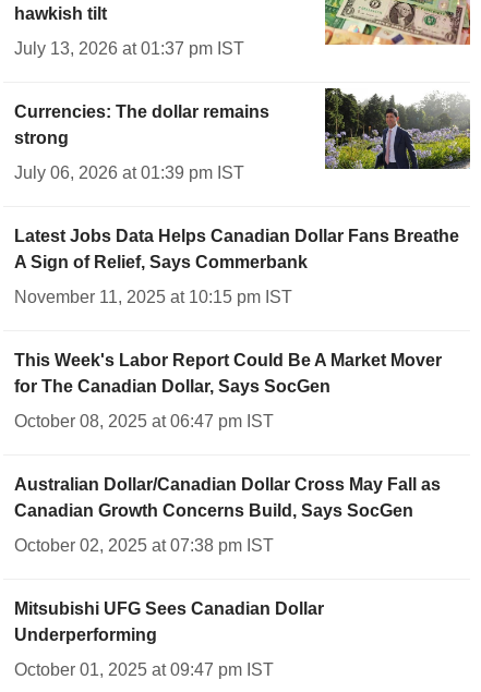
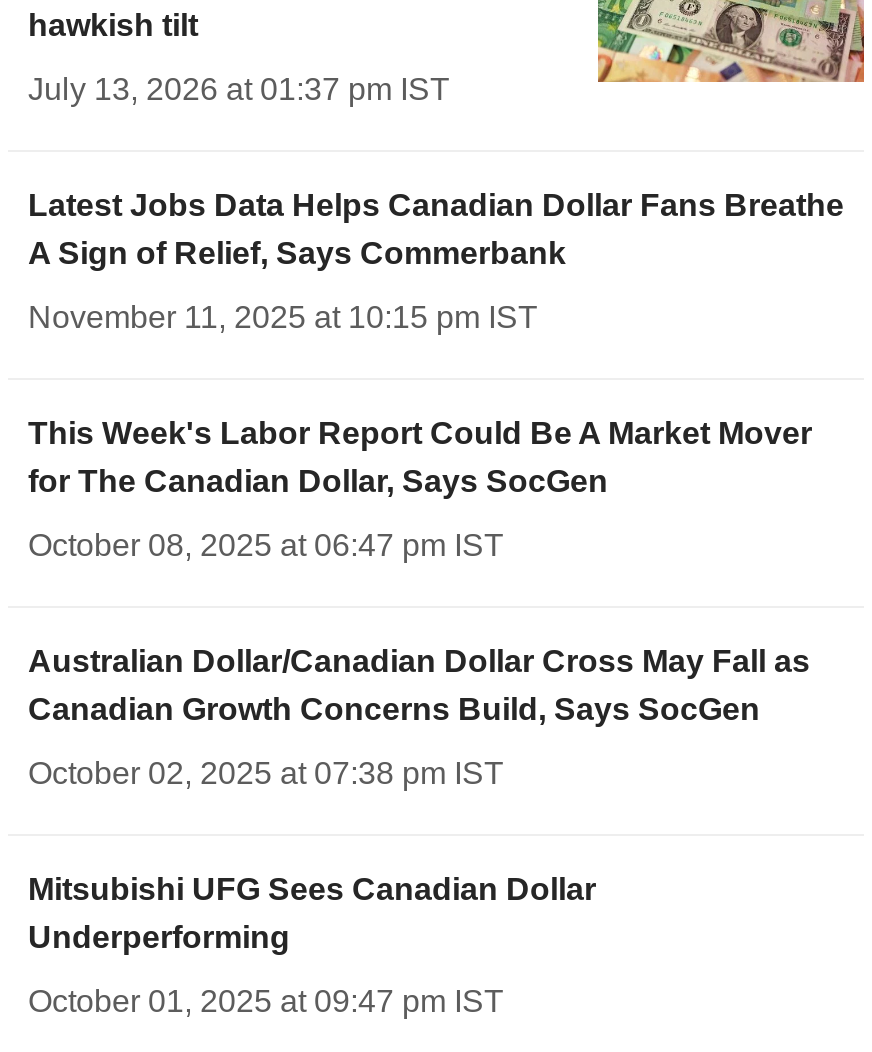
[324,87,471,170] [image] -> none
[14,102,269,182] Currencies: The dollar remains | strong | July 06, 2026 at 01:39 pm IST -> none

